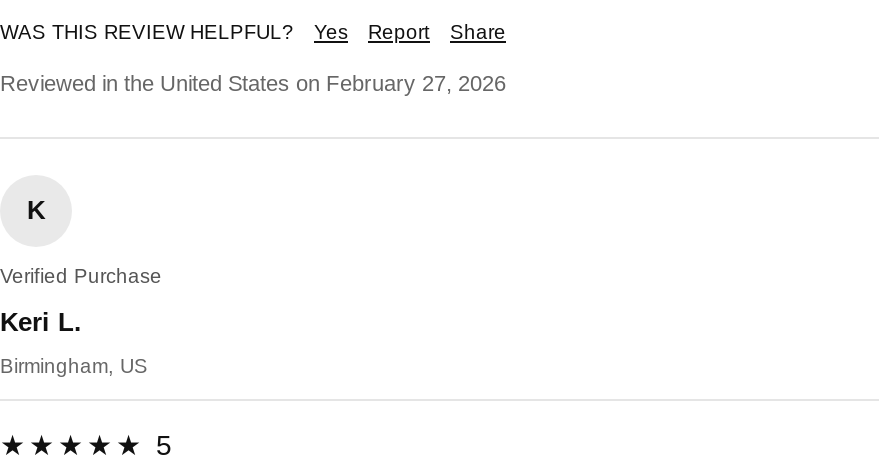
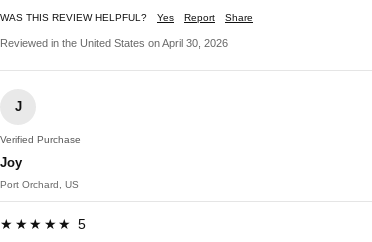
[0,71,506,95] Reviewed in the United States on February 27, 2026 -> [0,37,228,49] Reviewed in the United States on April 30, 2026
[27,195,45,225] K -> [14,99,21,114] J
[0,307,82,337] Keri L. -> [0,155,22,170] Joy
[0,355,148,377] Birmingham, US -> [0,179,79,190] Port Orchard, US

